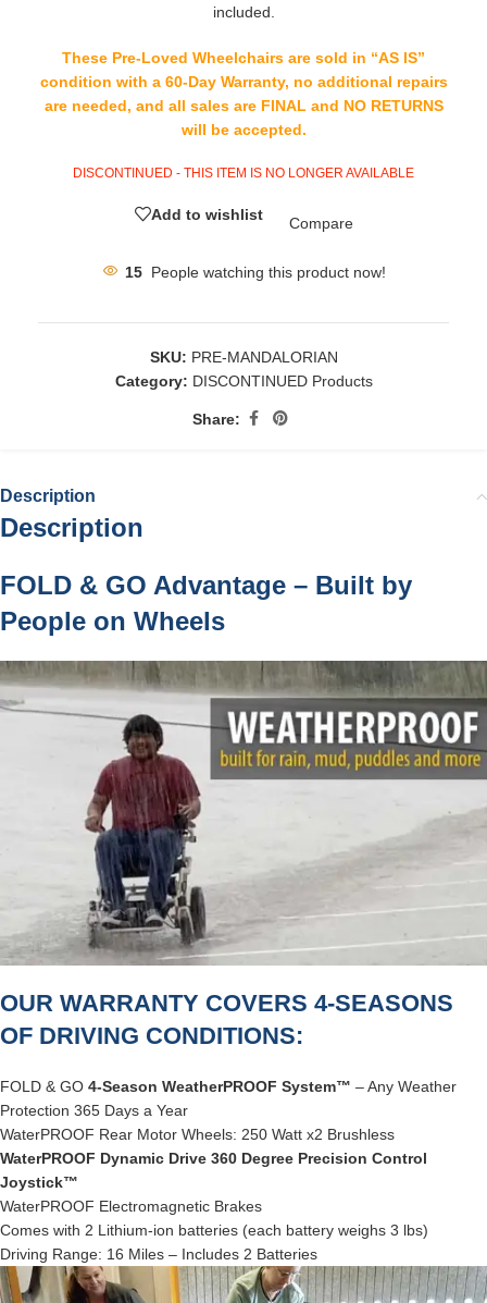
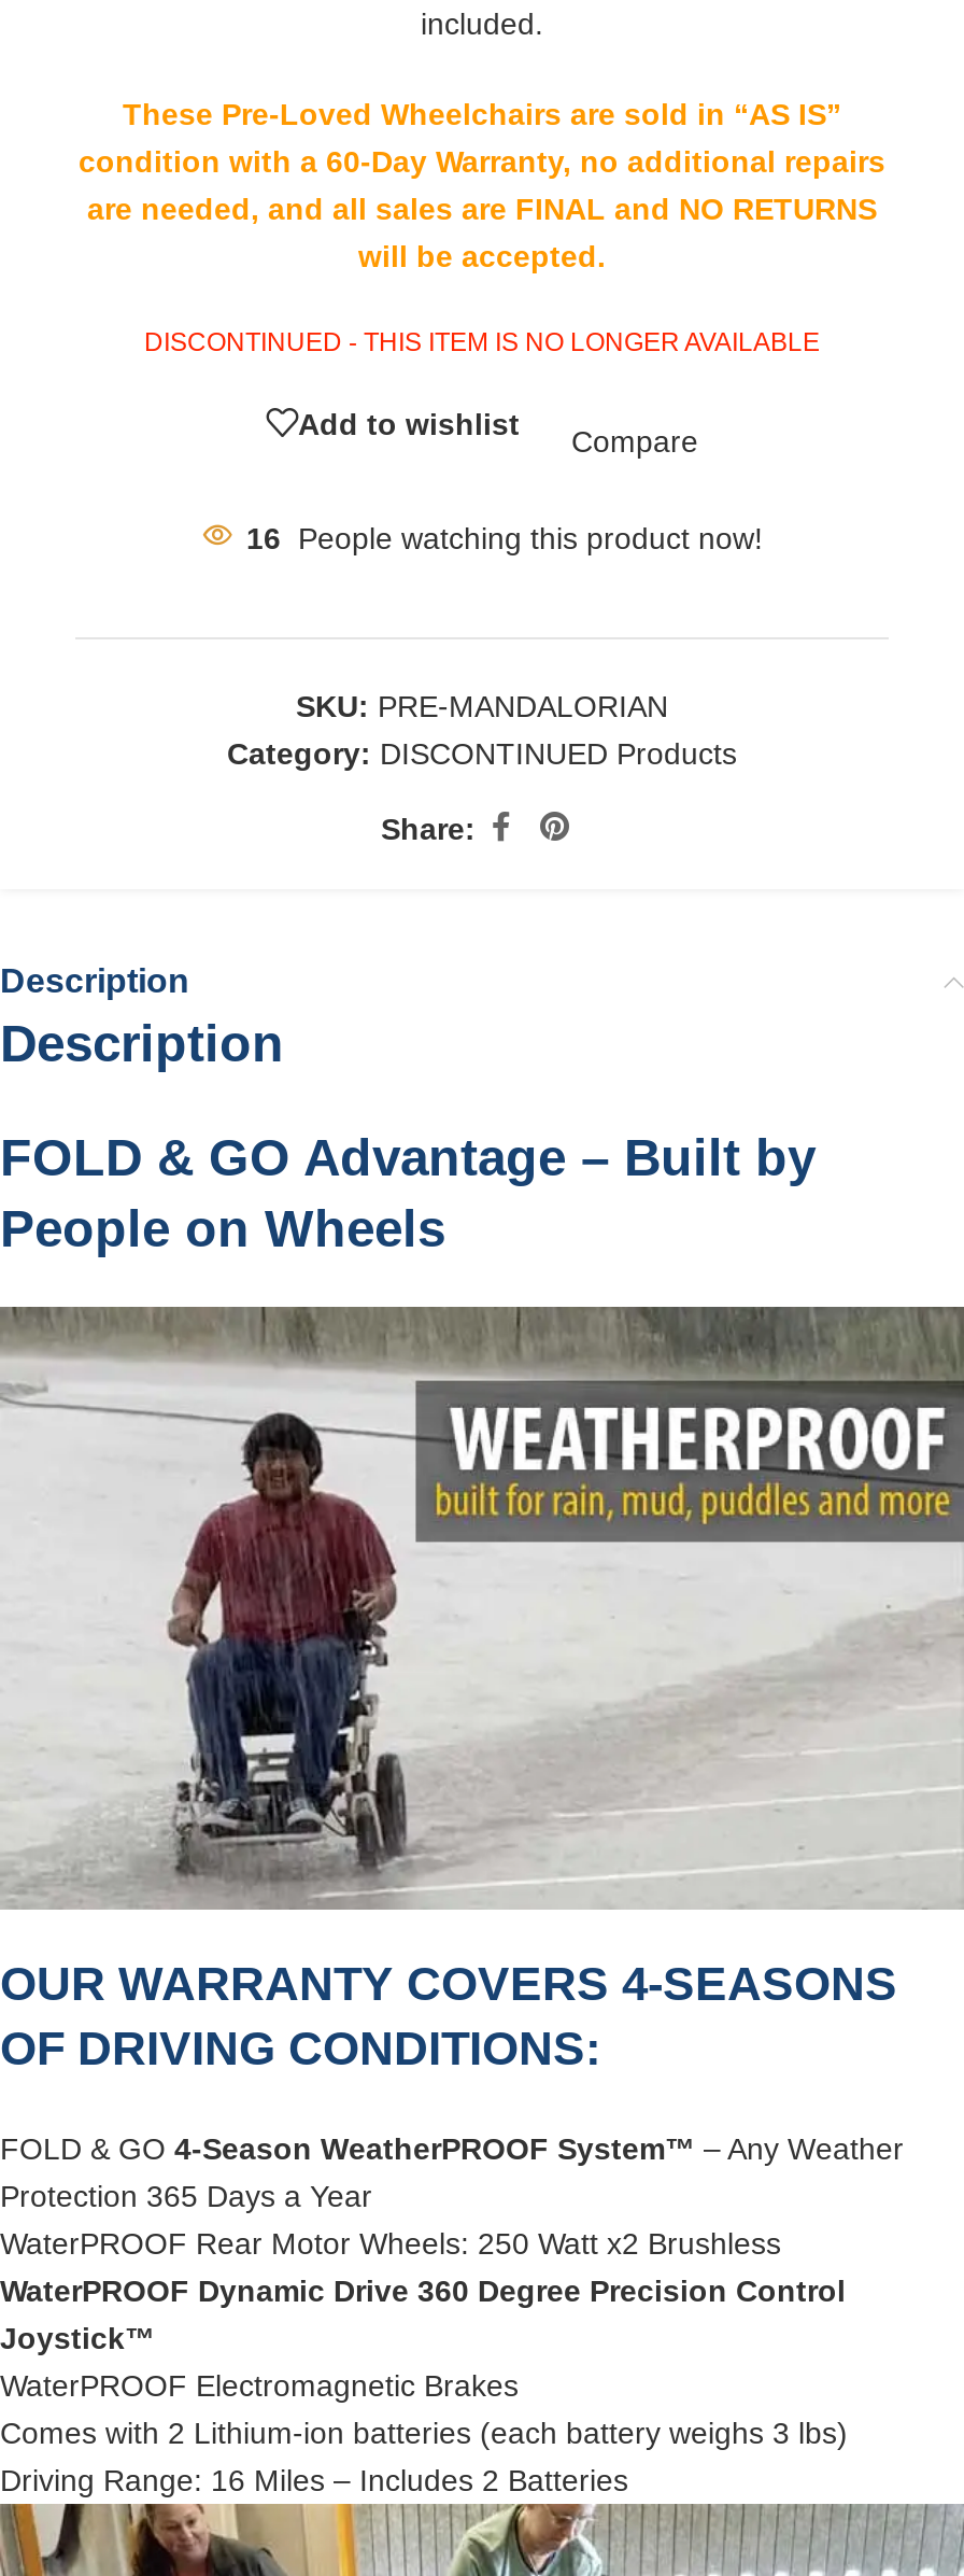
[124,263,385,281] 15 People watching this product now! -> [246,521,763,555] 16 People watching this product now!

